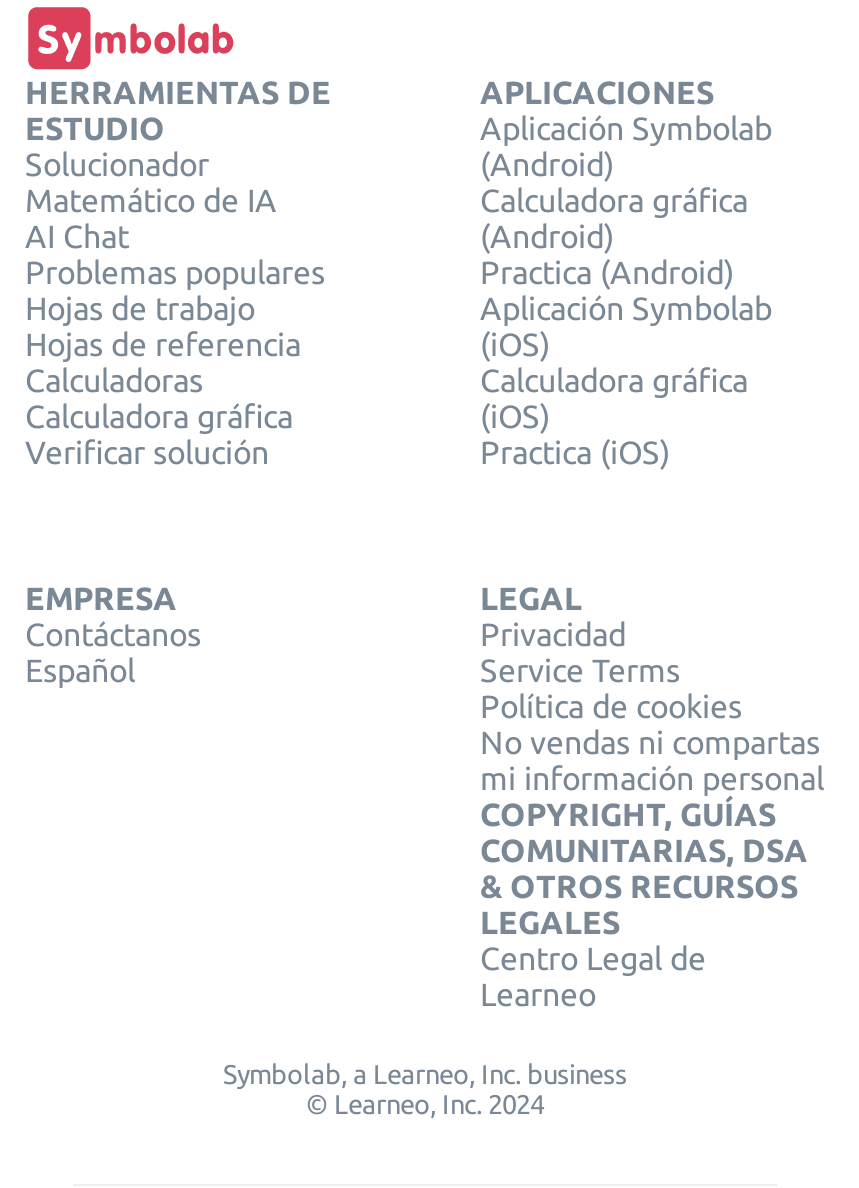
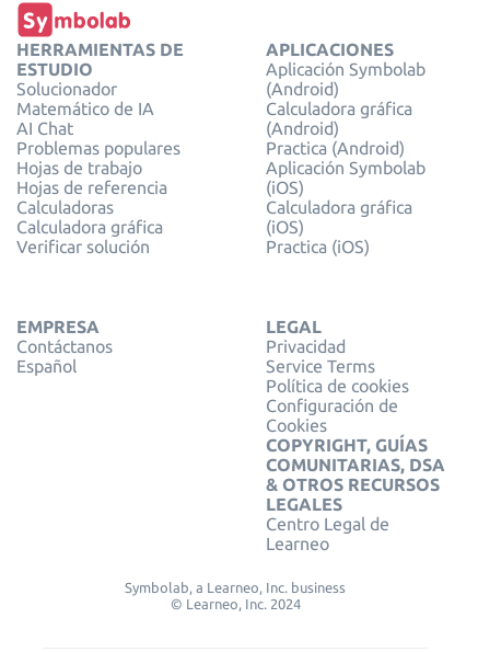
[480,725,824,797] No vendas ni compartas | mi información personal -> [265,396,398,436] Configuración de | Cookies

